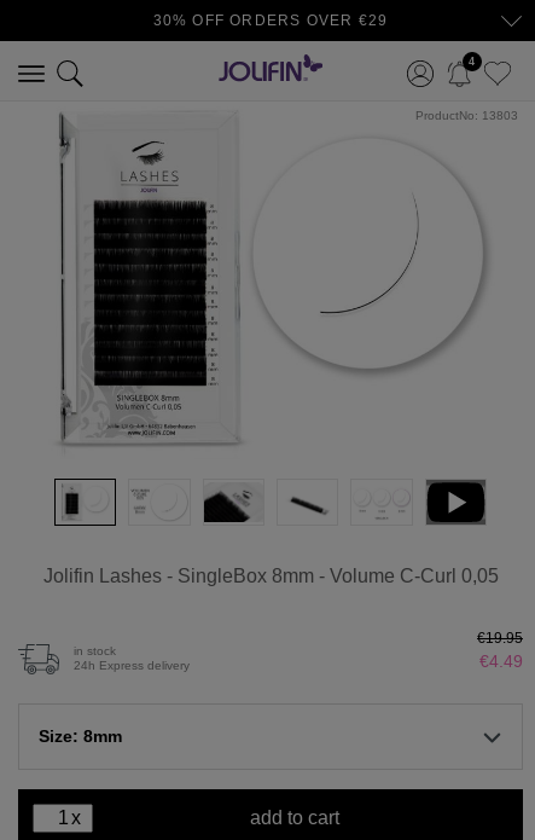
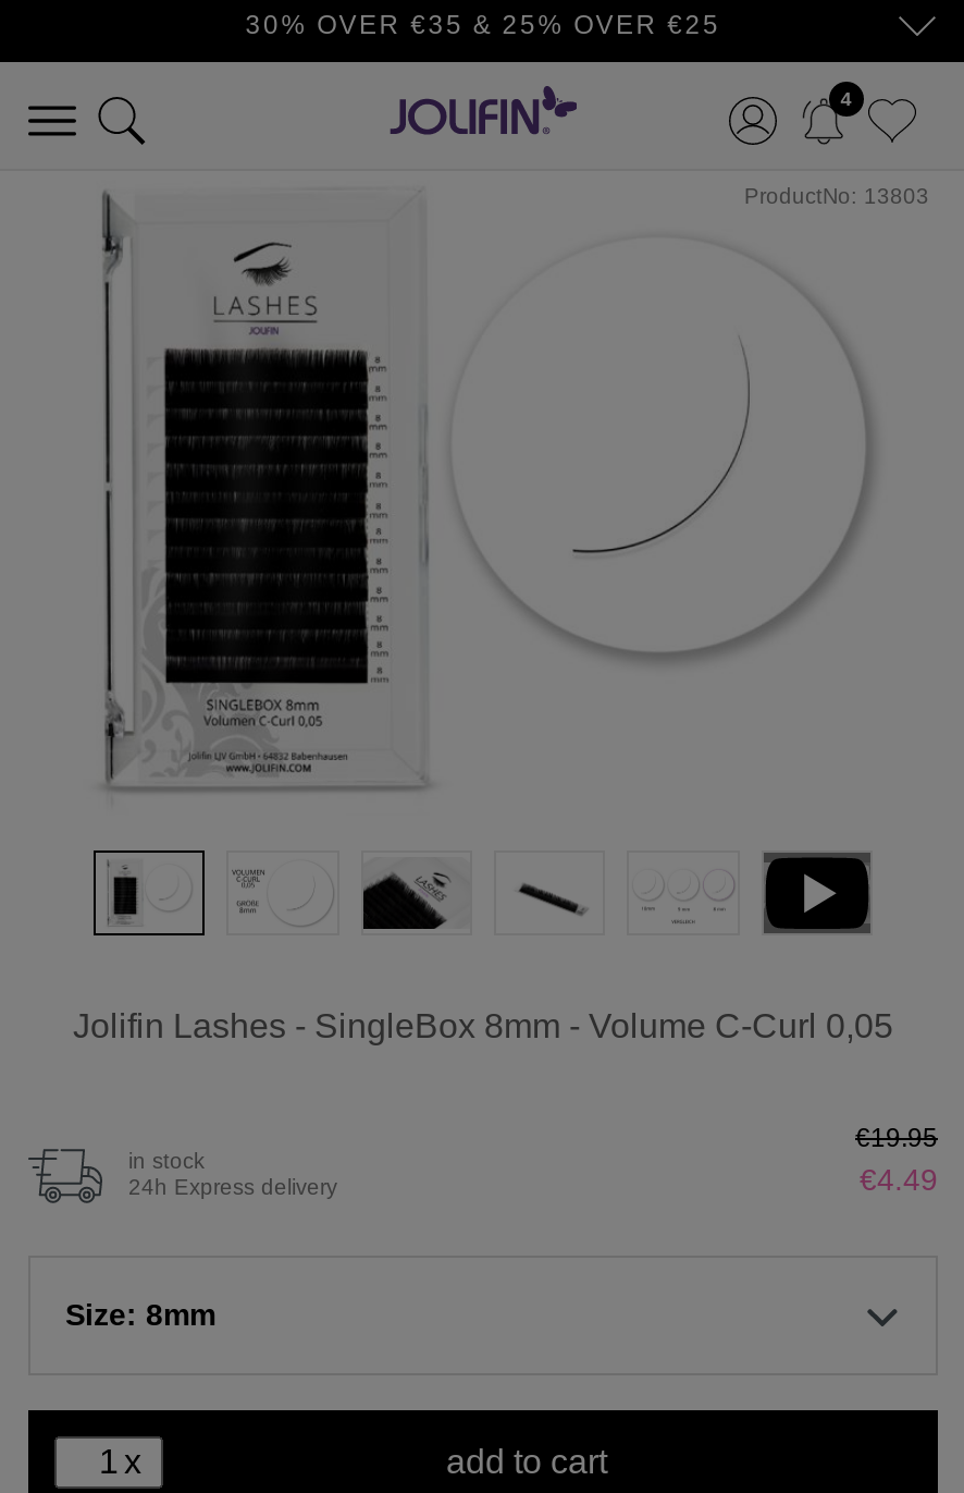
[153,12,388,29] 30% OFF ORDERS OVER €29 -> [245,10,721,40] 30% OVER €35 & 25% OVER €25

